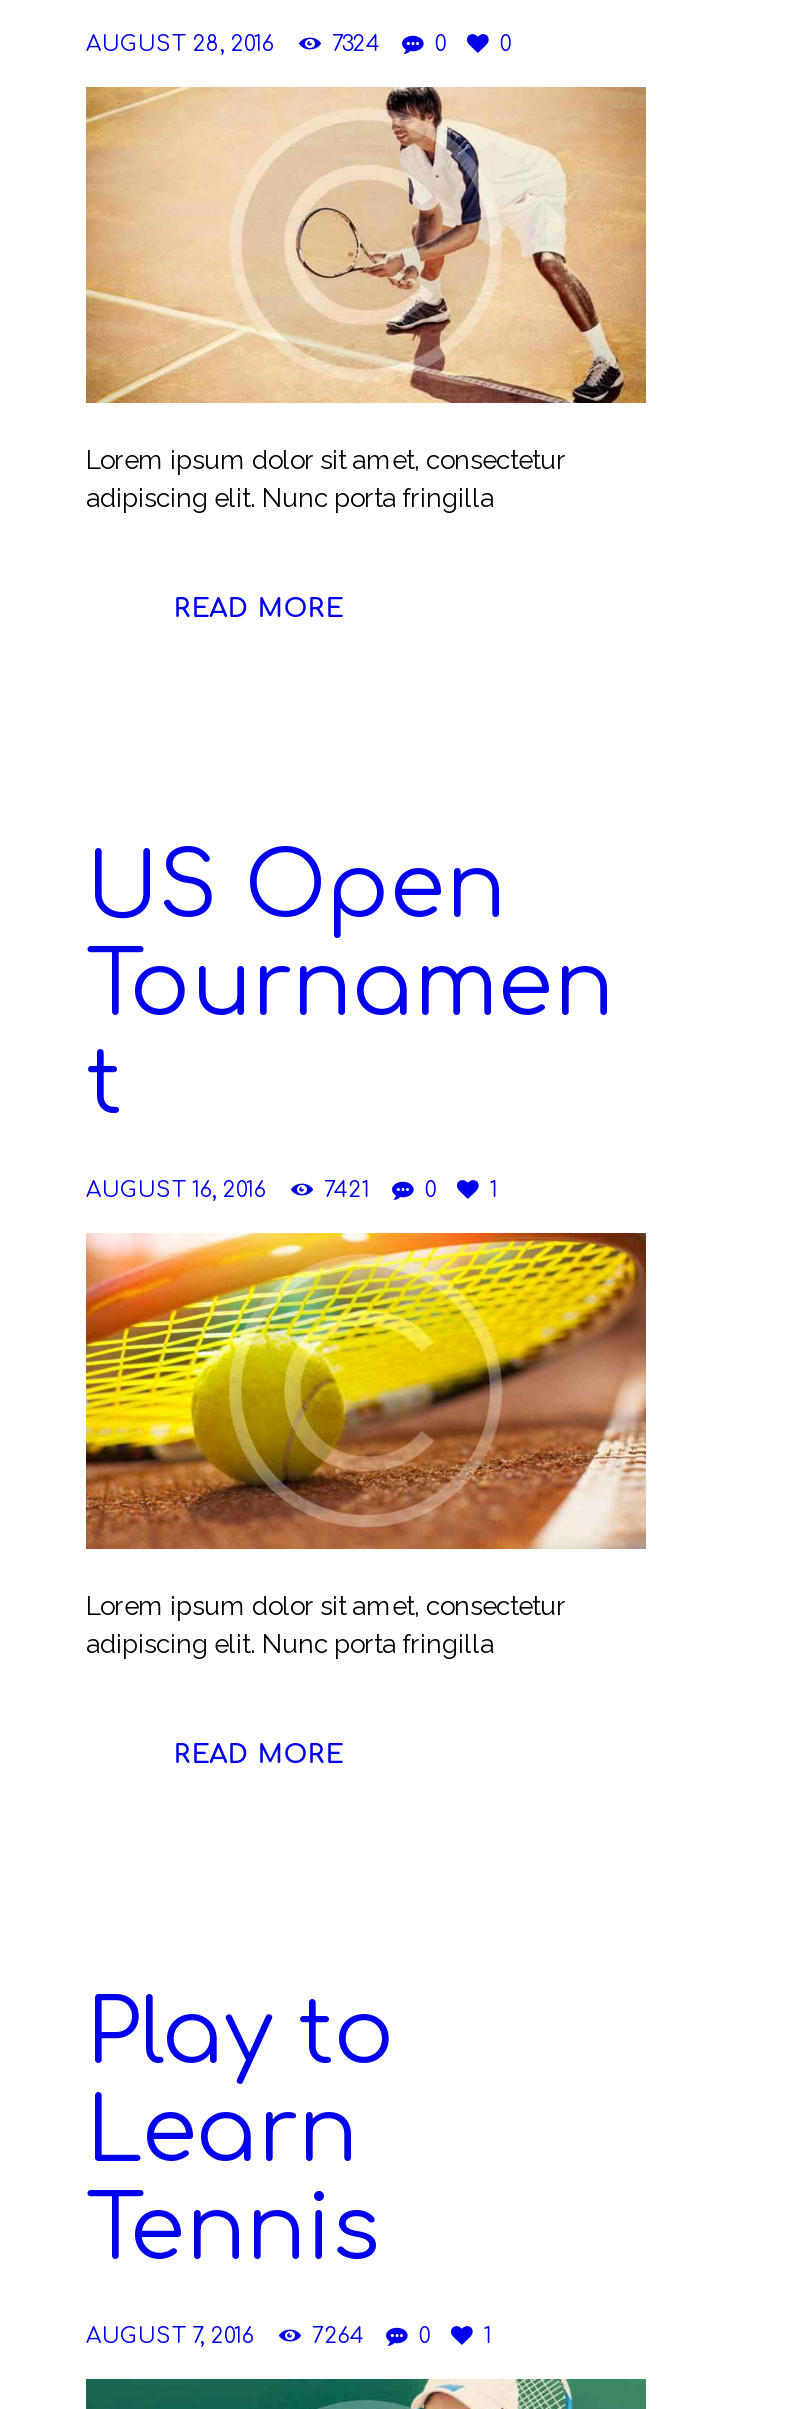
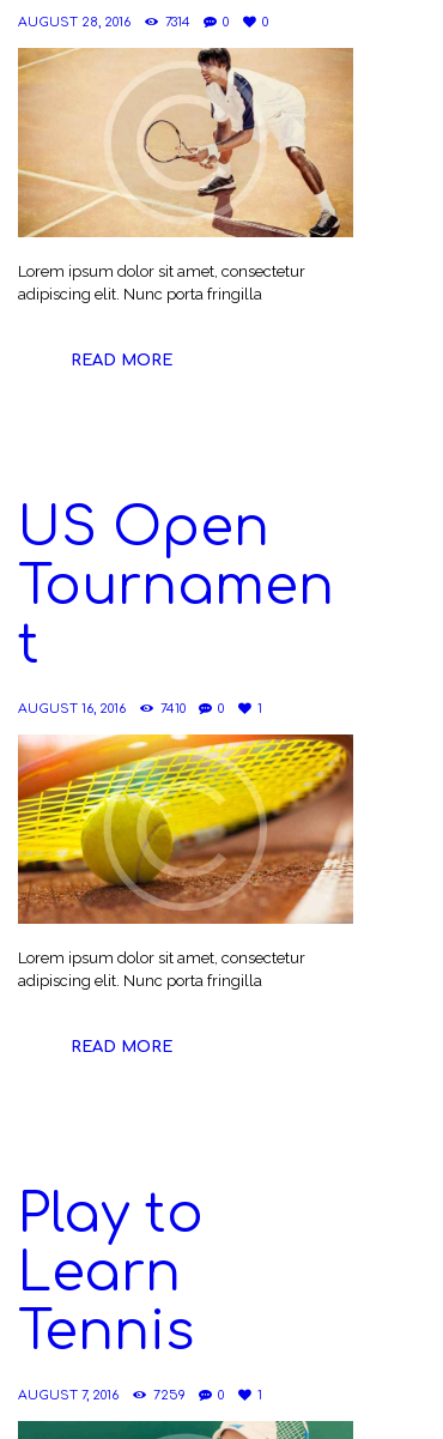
[332,30,380,56] 7324 -> [165,14,190,30] 7314
[324,1177,370,1203] 7421 -> [160,701,185,716] 7410
[312,2323,364,2349] 7264 -> [153,1387,185,1403] 7259

